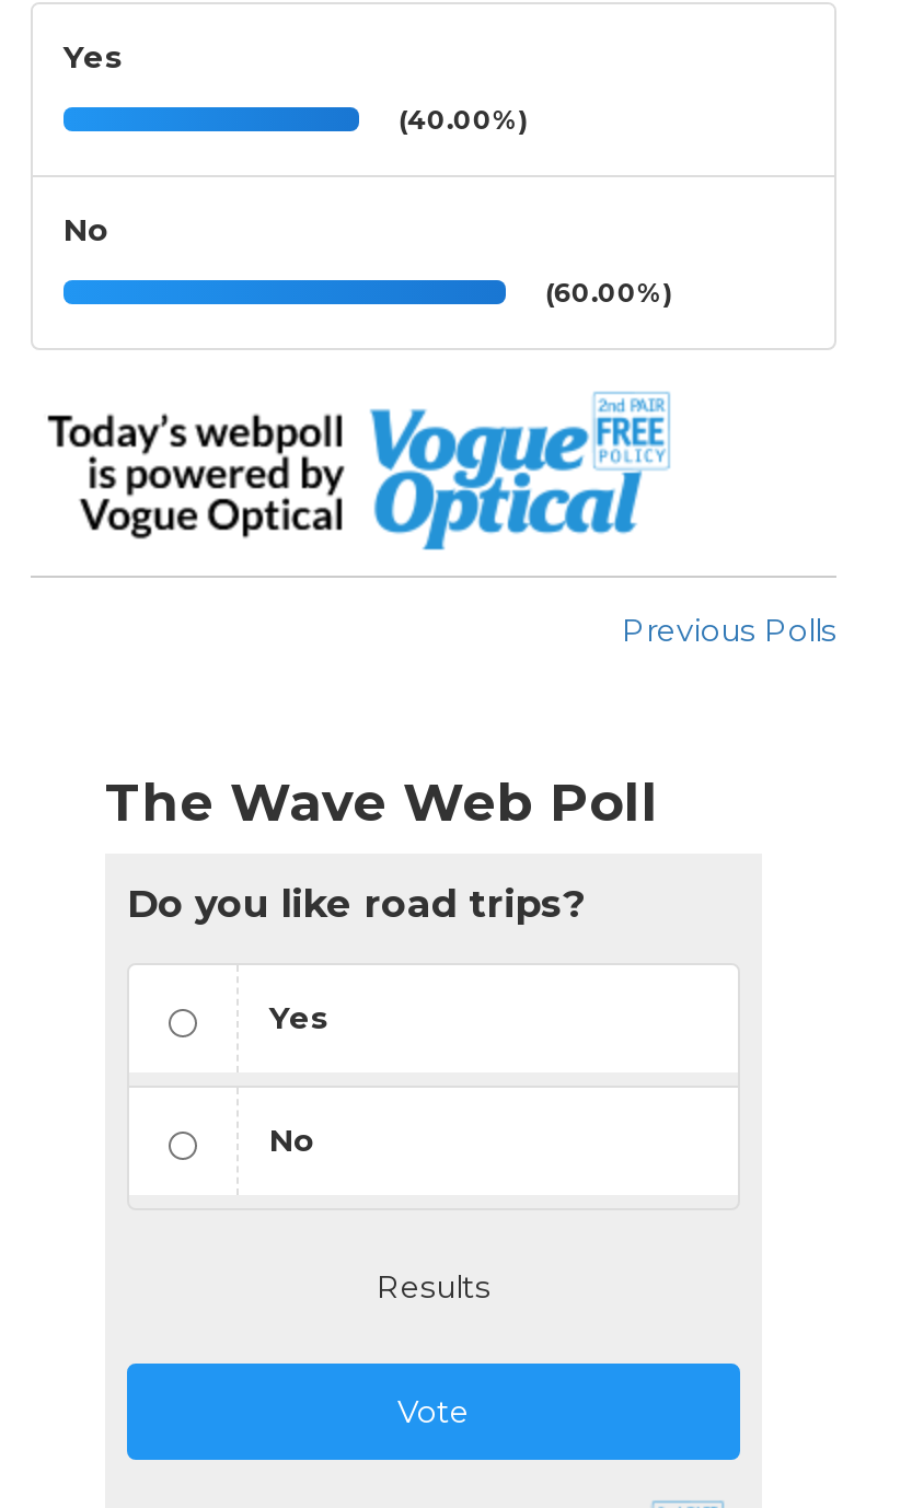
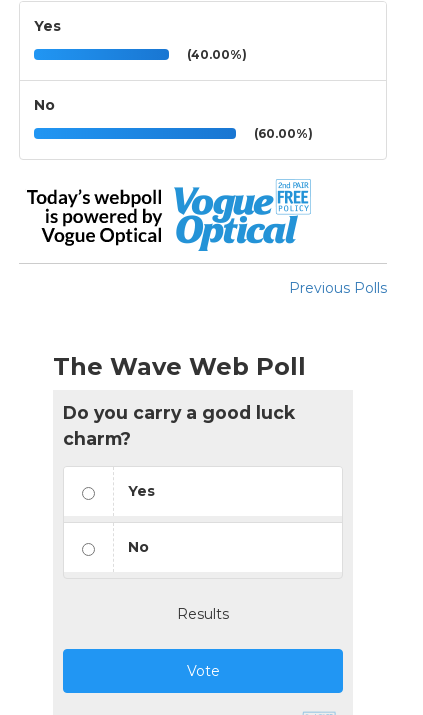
[127,880,585,926] Do you like road trips? -> [63,402,295,449] Do you carry a good luck | charm?

